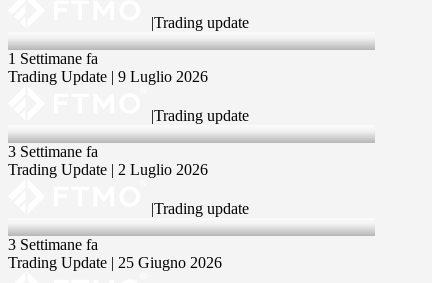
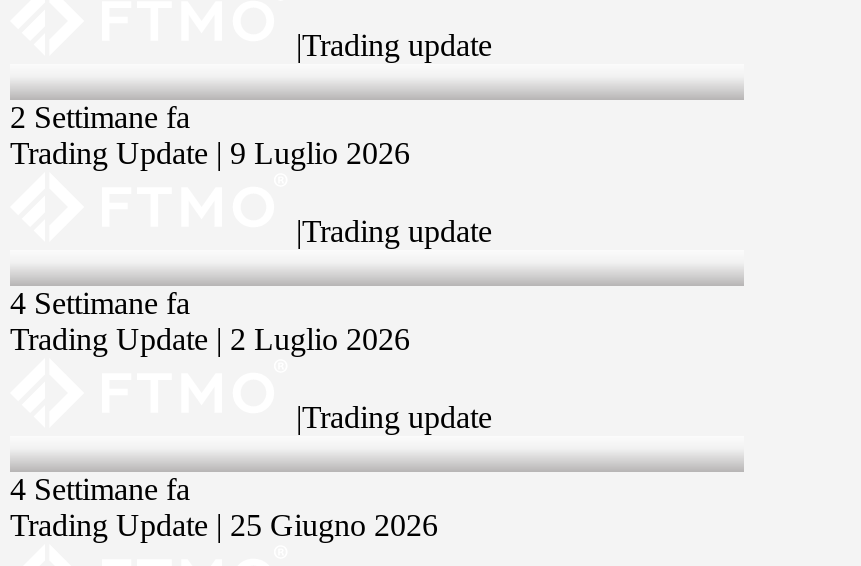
[8,50,98,67] 1 Settimane fa -> [10,101,190,135] 2 Settimane fa
[8,143,98,160] 3 Settimane fa -> [10,287,190,321] 4 Settimane fa
[8,236,98,253] 3 Settimane fa -> [10,473,190,507] 4 Settimane fa

